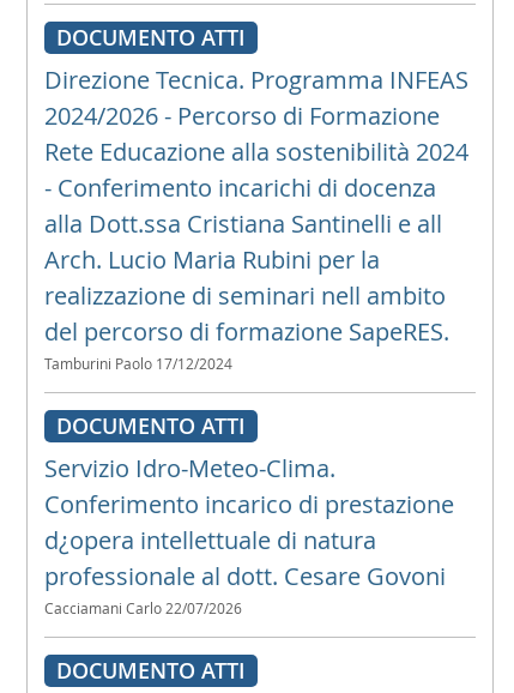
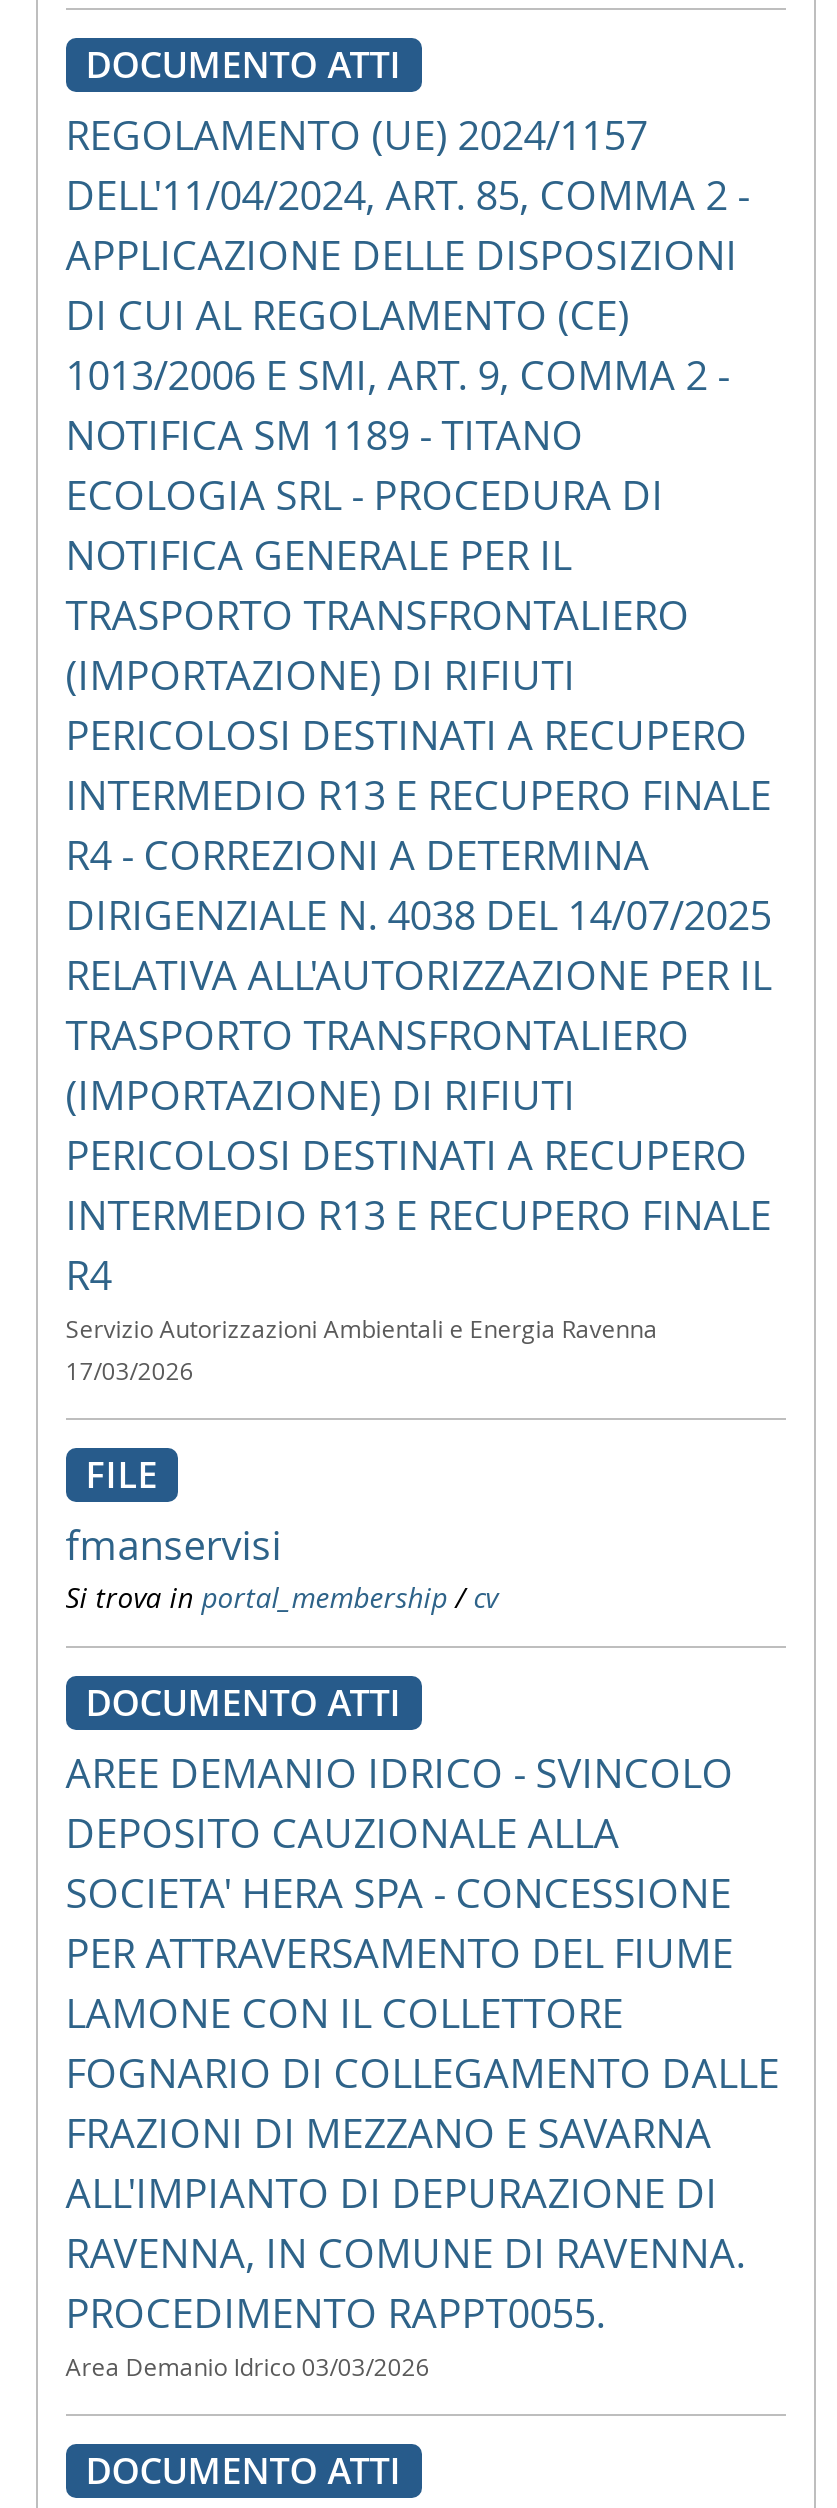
[44,64,468,373] Direzione Tecnica. Programma INFEAS | 2024/2026 - Percorso di Formazione | Rete Educazione alla sostenibilità 2024 | - Conferimento incarichi di docenza | alla Dott.ssa Cristiana Santinelli e all | Arch. Lucio Maria Rubini per la | realizzazione di seminari nell ambito | del percorso di formazione SapeRES. | Tamburini Paolo 17/12/2024 -> [65,108,771,1616] REGOLAMENTO (UE) 2024/1157 | DELL'11/04/2024, ART. 85, COMMA 2 - | APPLICAZIONE DELLE DISPOSIZIONI | DI CUI AL REGOLAMENTO (CE) | 1013/2006 E SMI, ART. 9, COMMA 2 - | NOTIFICA SM 1189 - TITANO | ECOLOGIA SRL - PROCEDURA DI | NOTIFICA GENERALE PER IL | TRASPORTO TRANSFRONTALIERO | (IMPORTAZIONE) DI RIFIUTI | PERICOLOSI DESTINATI A RECUPERO | INTERMEDIO R13 E RECUPERO FINALE | R4 - CORREZIONI A DETERMINA | DIRIGENZIALE N. 4038 DEL 14/07/2025 | RELATIVA ALL'AUTORIZZAZIONE PER IL | TRASPORTO TRANSFRONTALIERO | (IMPORTAZIONE) DI RIFIUTI | PERICOLOSI DESTINATI A RECUPERO | INTERMEDIO R13 E RECUPERO FINALE | R4 | Servizio Autorizzazioni Ambientali e Energia Ravenna | 17/03/2026 | FILE | fmanservisi | Si trova in portal_membership / cv
[44,452,454,617] Servizio Idro-Meteo-Clima. | Conferimento incarico di prestazione | d¿opera intellettuale di natura | professionale al dott. Cesare Govoni | Cacciamani Carlo 22/07/2026 -> [65,1746,779,2382] AREE DEMANIO IDRICO - SVINCOLO | DEPOSITO CAUZIONALE ALLA | SOCIETA' HERA SPA - CONCESSIONE | PER ATTRAVERSAMENTO DEL FIUME | LAMONE CON IL COLLETTORE | FOGNARIO DI COLLEGAMENTO DALLE | FRAZIONI DI MEZZANO E SAVARNA | ALL'IMPIANTO DI DEPURAZIONE DI | RAVENNA, IN COMUNE DI RAVENNA. | PROCEDIMENTO RAPPT0055. | Area Demanio Idrico 03/03/2026

